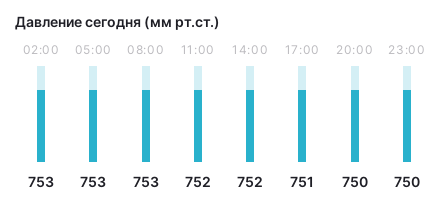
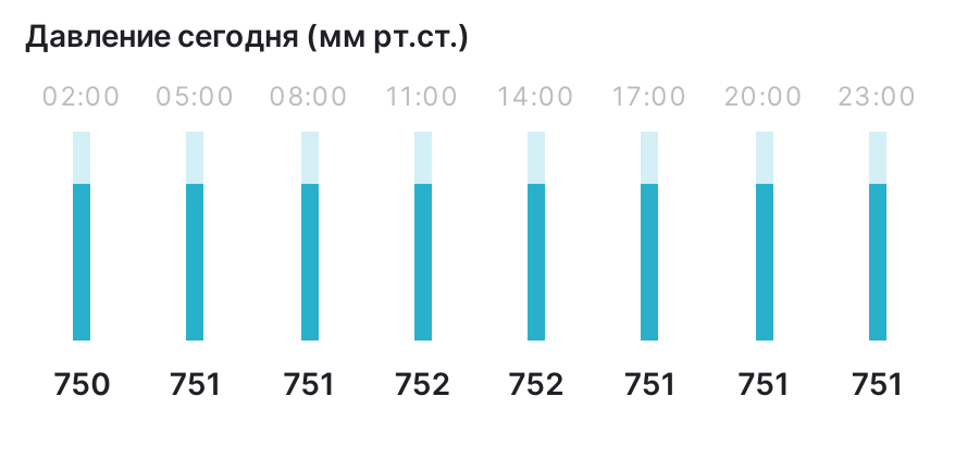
[28,173,54,190] 753 -> [54,364,110,401] 750
[80,173,106,190] 753 -> [169,364,222,401] 751
[133,173,159,190] 753 -> [283,364,335,401] 751
[342,173,368,190] 750 -> [738,364,790,401] 751
[394,173,420,190] 750 -> [851,364,904,401] 751

